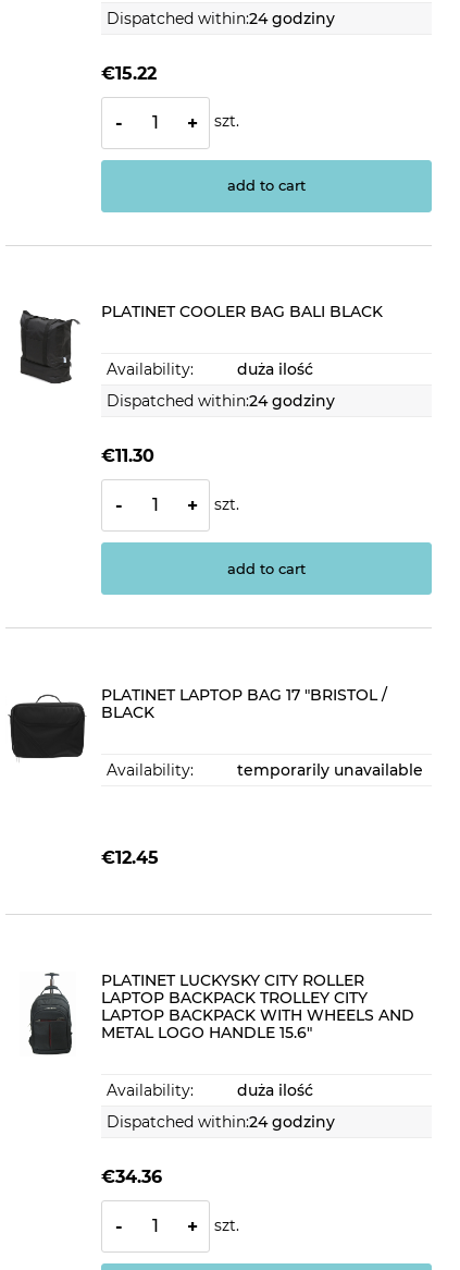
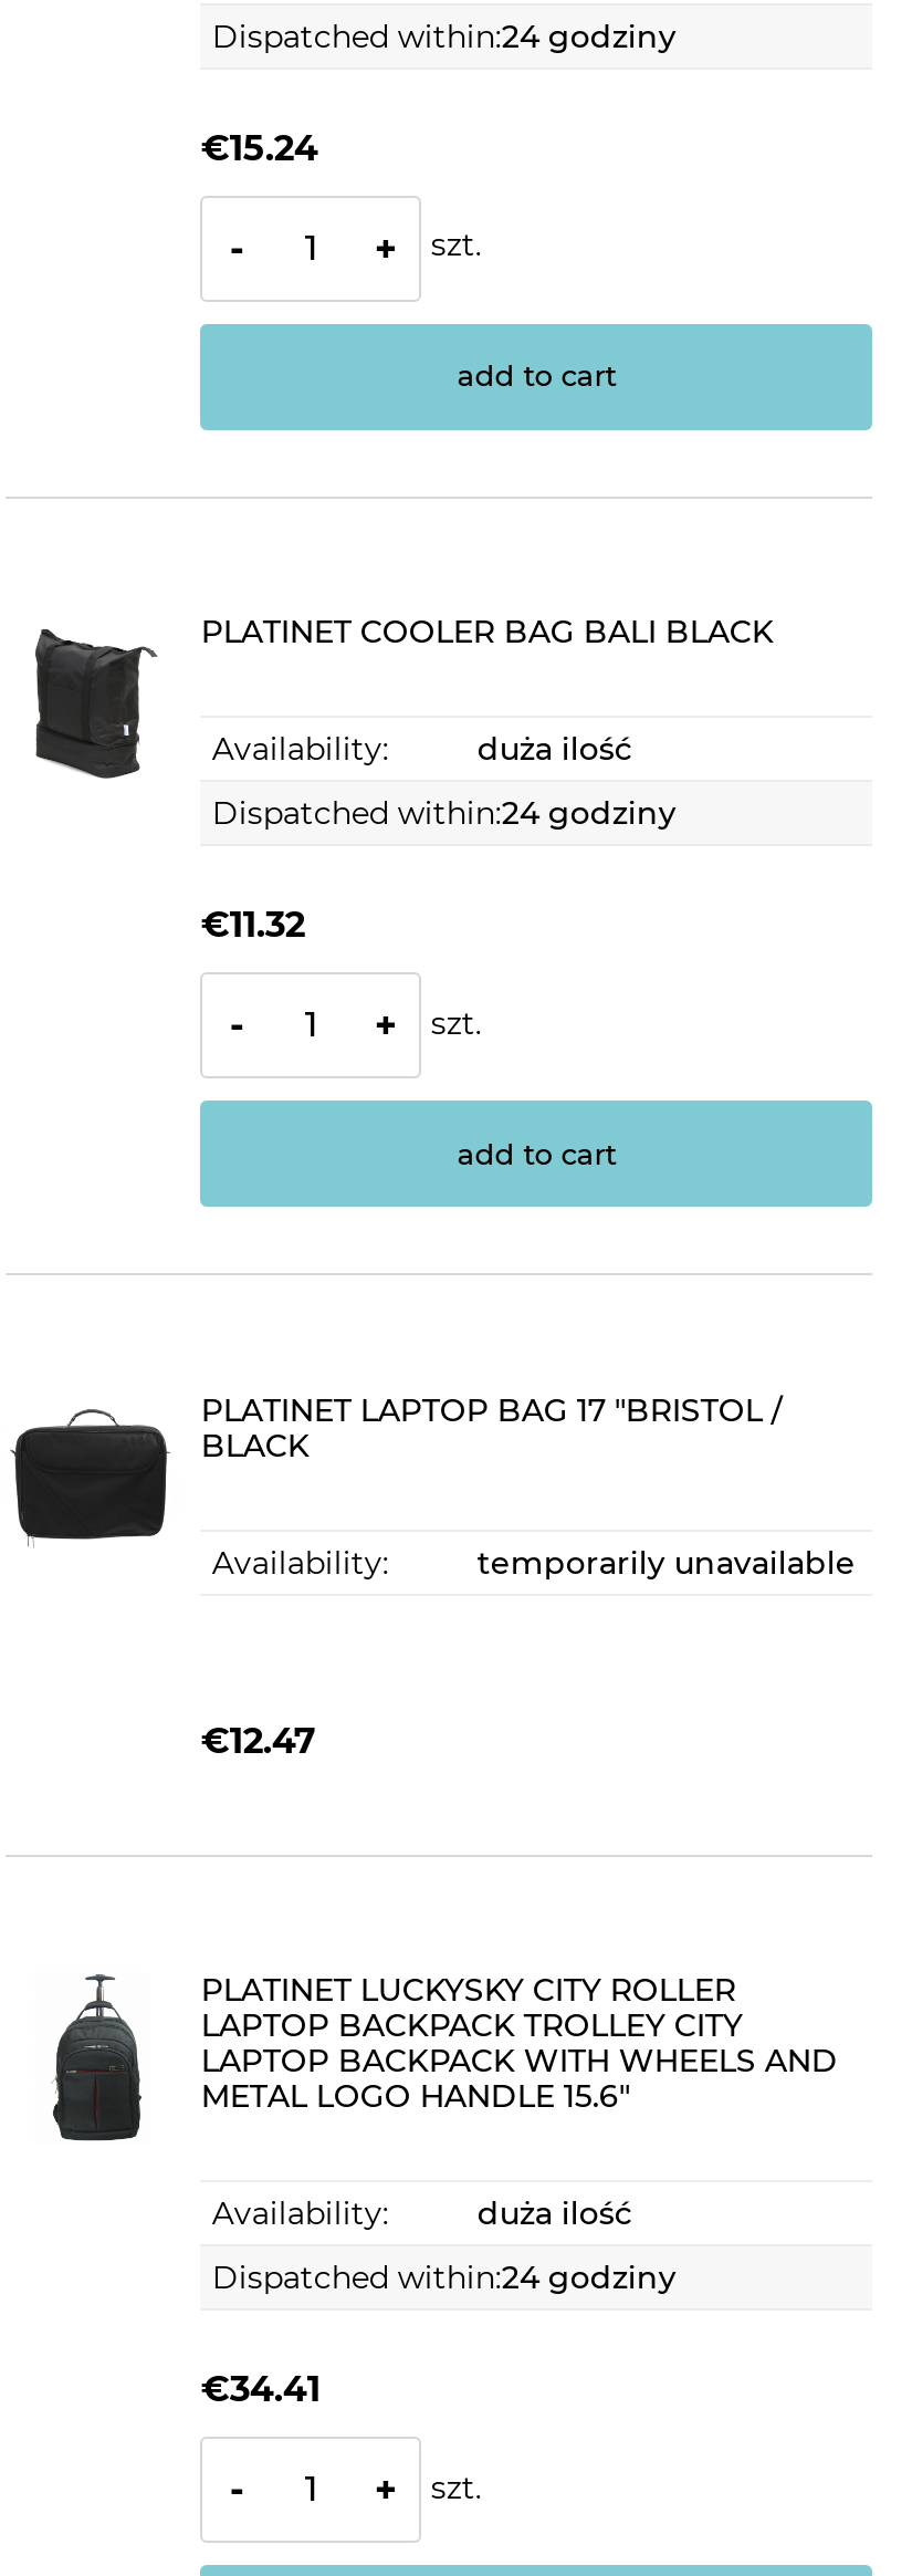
[102,63,157,84] €15.22 -> [201,127,318,169] €15.24
[102,446,155,466] €11.30 -> [201,904,305,946] €11.32
[102,847,159,868] €12.45 -> [201,1719,316,1761] €12.47
[102,1166,162,1187] €34.36 -> [201,2368,320,2410] €34.41

